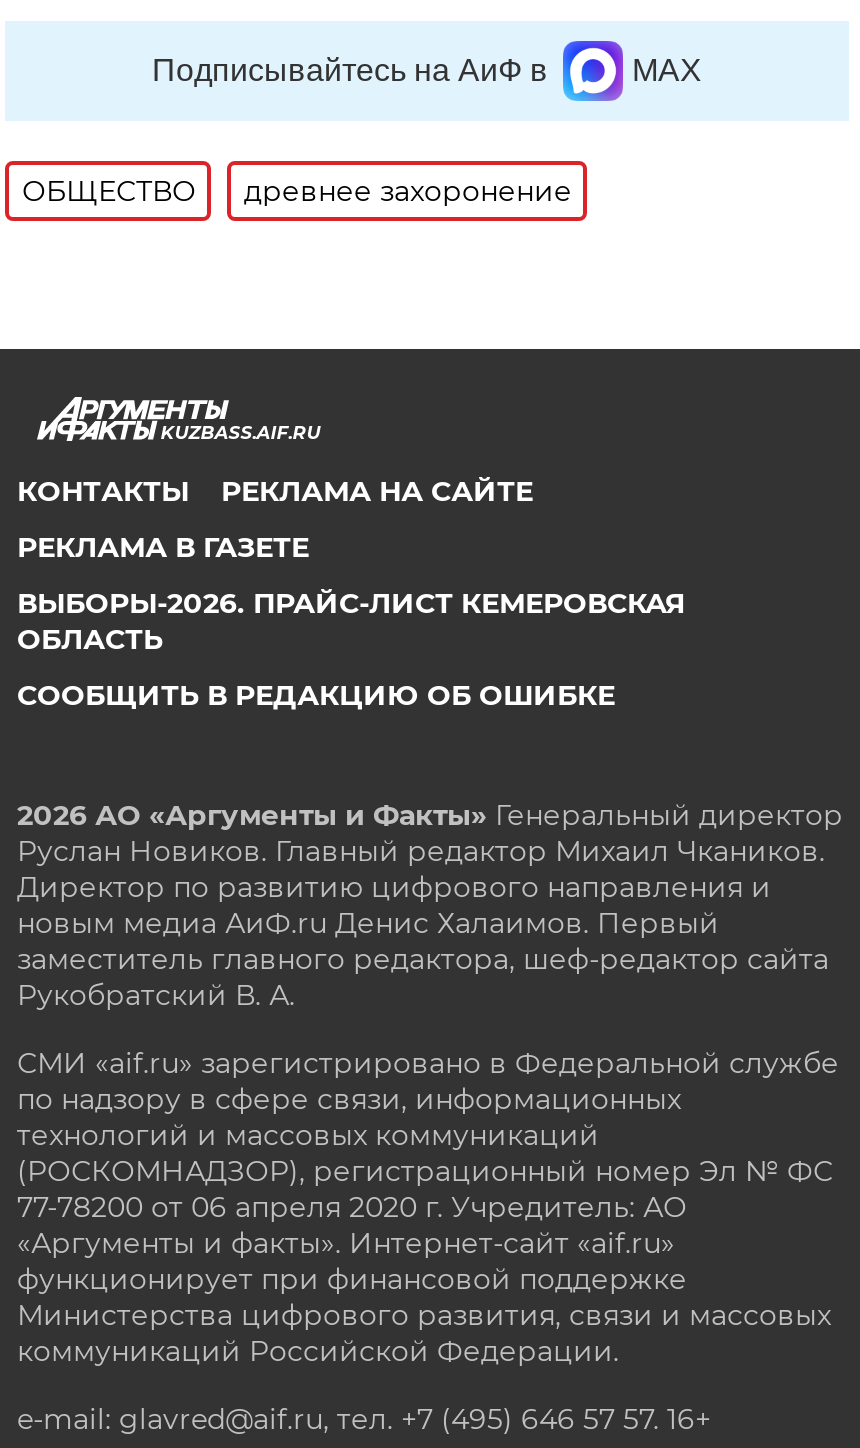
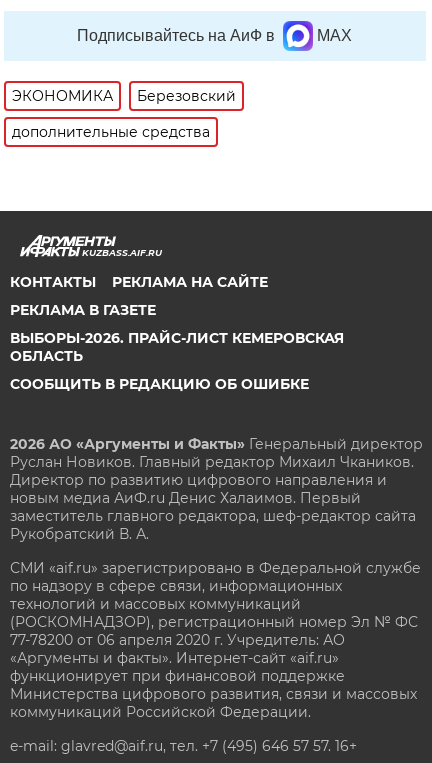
[22,173,572,209] ОБЩЕСТВО | древнее захоронение -> [12,87,236,141] ЭКОНОМИКА | Березовский | дополнительные средства

